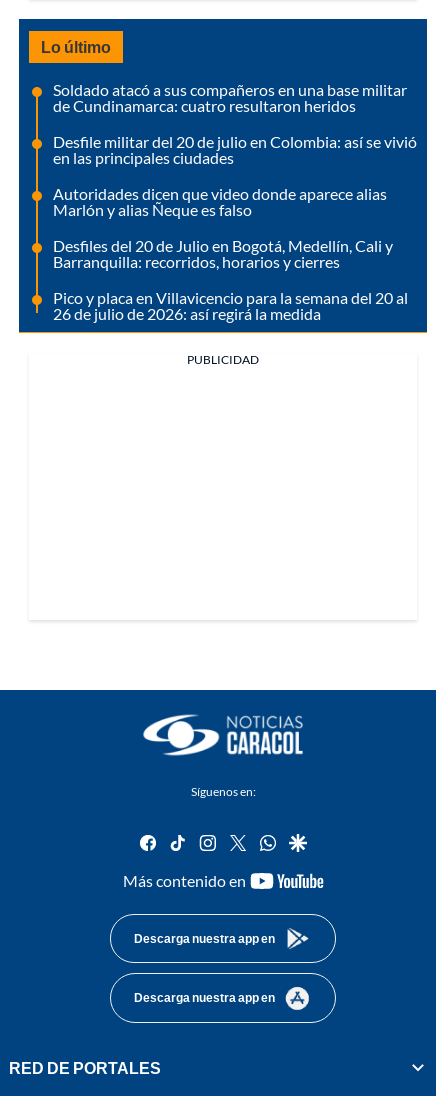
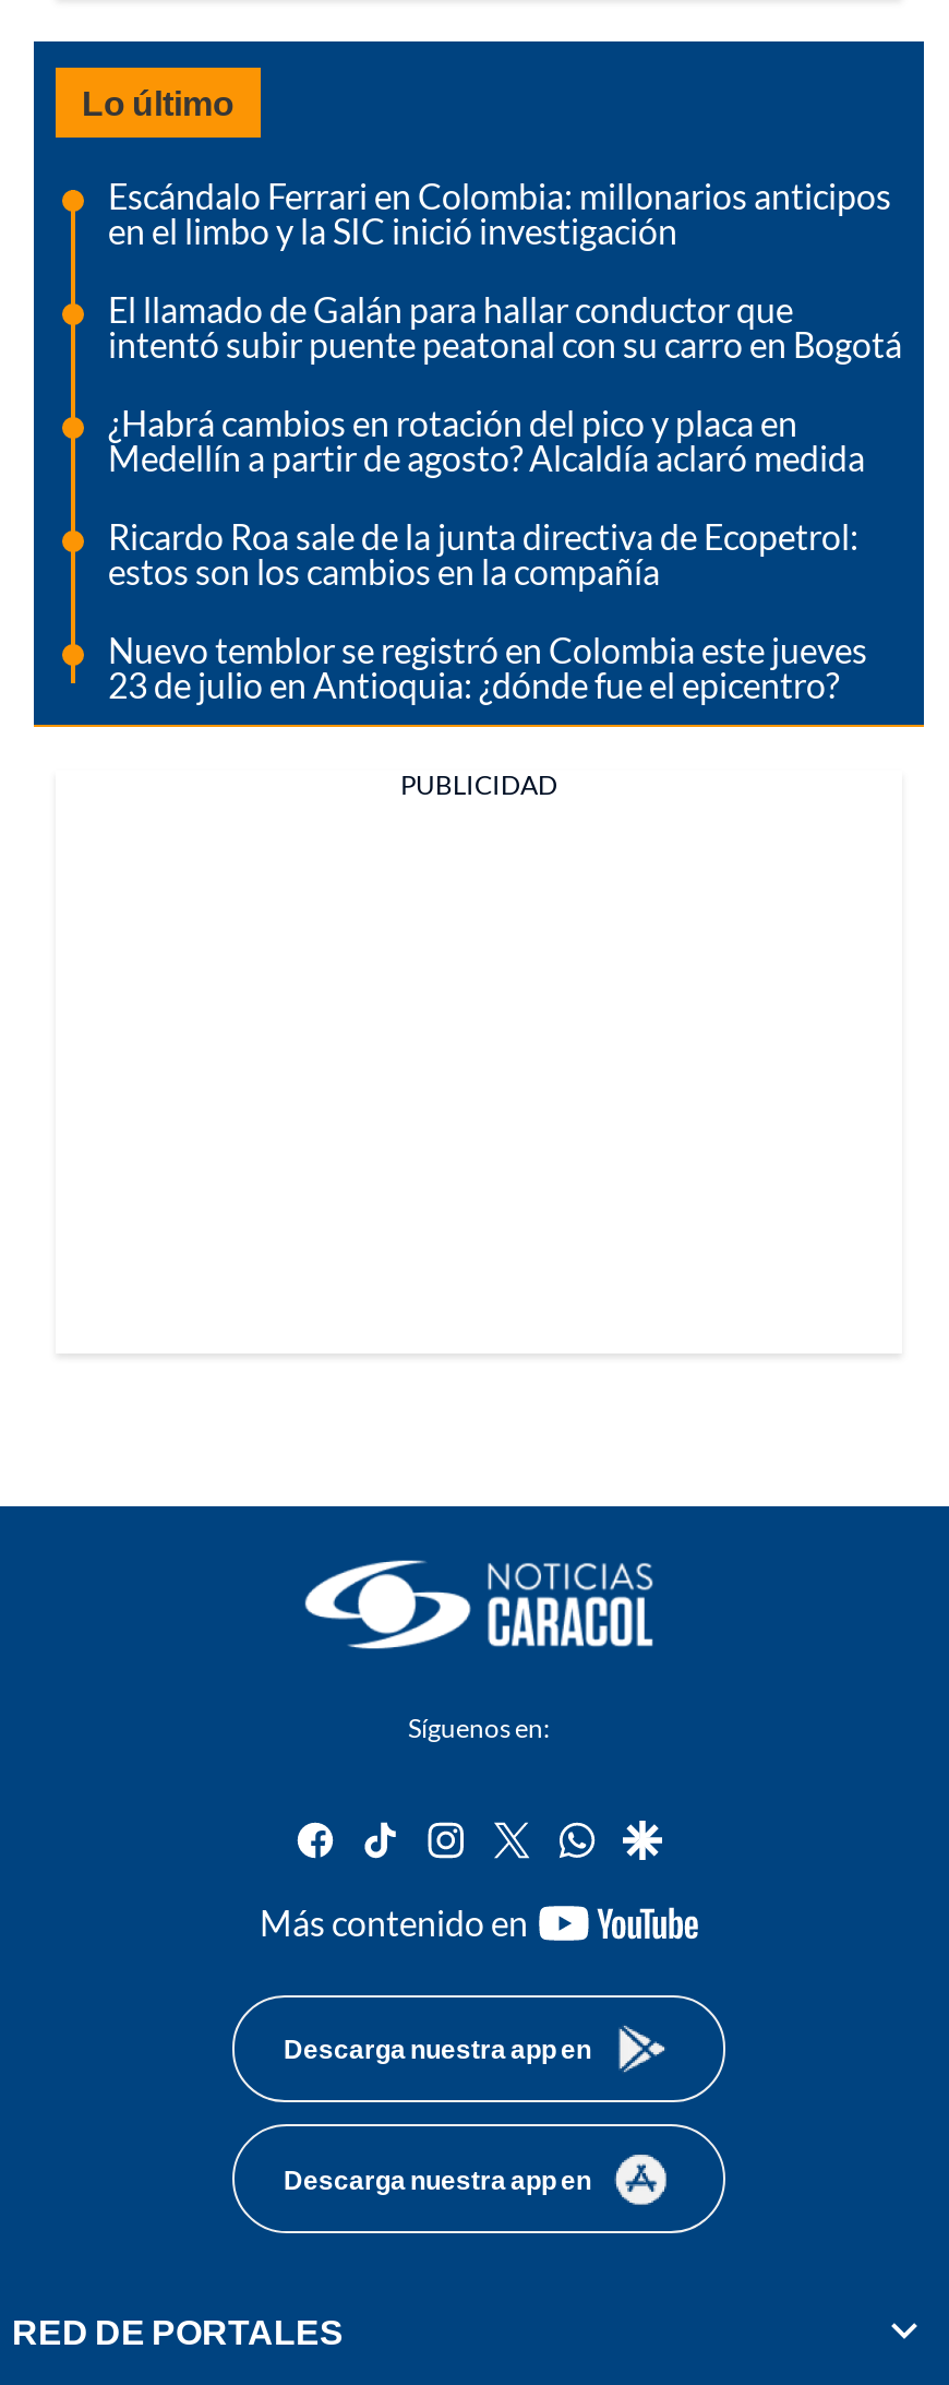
[53,80,407,115] Soldado atacó a sus compañeros en una base militar | de Cundinamarca: cuatro resultaron heridos -> [108,174,891,251] Escándalo Ferrari en Colombia: millonarios anticipos | en el limbo y la SIC inició investigación
[53,132,417,167] Desfile militar del 20 de julio en Colombia: así se vivió | en las principales ciudades -> [108,288,902,364] El llamado de Galán para hallar conductor que | intentó subir puente peatonal con su carro en Bogotá
[53,184,387,219] Autoridades dicen que video donde aparece alias | Marlón y alias Ñeque es falso -> [108,401,865,478] ¿Habrá cambios en rotación del pico y placa en | Medellín a partir de agosto? Alcaldía aclaró medida
[53,236,393,271] Desfiles del 20 de Julio en Bogotá, Medellín, Cali y | Barranquilla: recorridos, horarios y cierres -> [108,515,858,591] Ricardo Roa sale de la junta directiva de Ecopetrol: | estos son los cambios en la compañía
[53,288,408,323] Pico y placa en Villavicencio para la semana del 20 al | 26 de julio de 2026: así regirá la medida -> [108,629,867,705] Nuevo temblor se registró en Colombia este jueves | 23 de julio en Antioquia: ¿dónde fue el epicentro?

